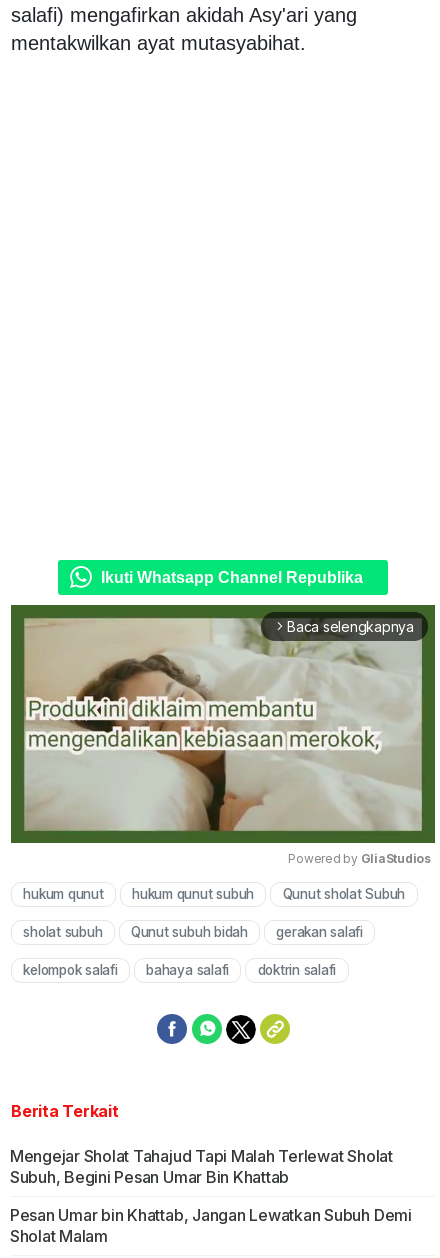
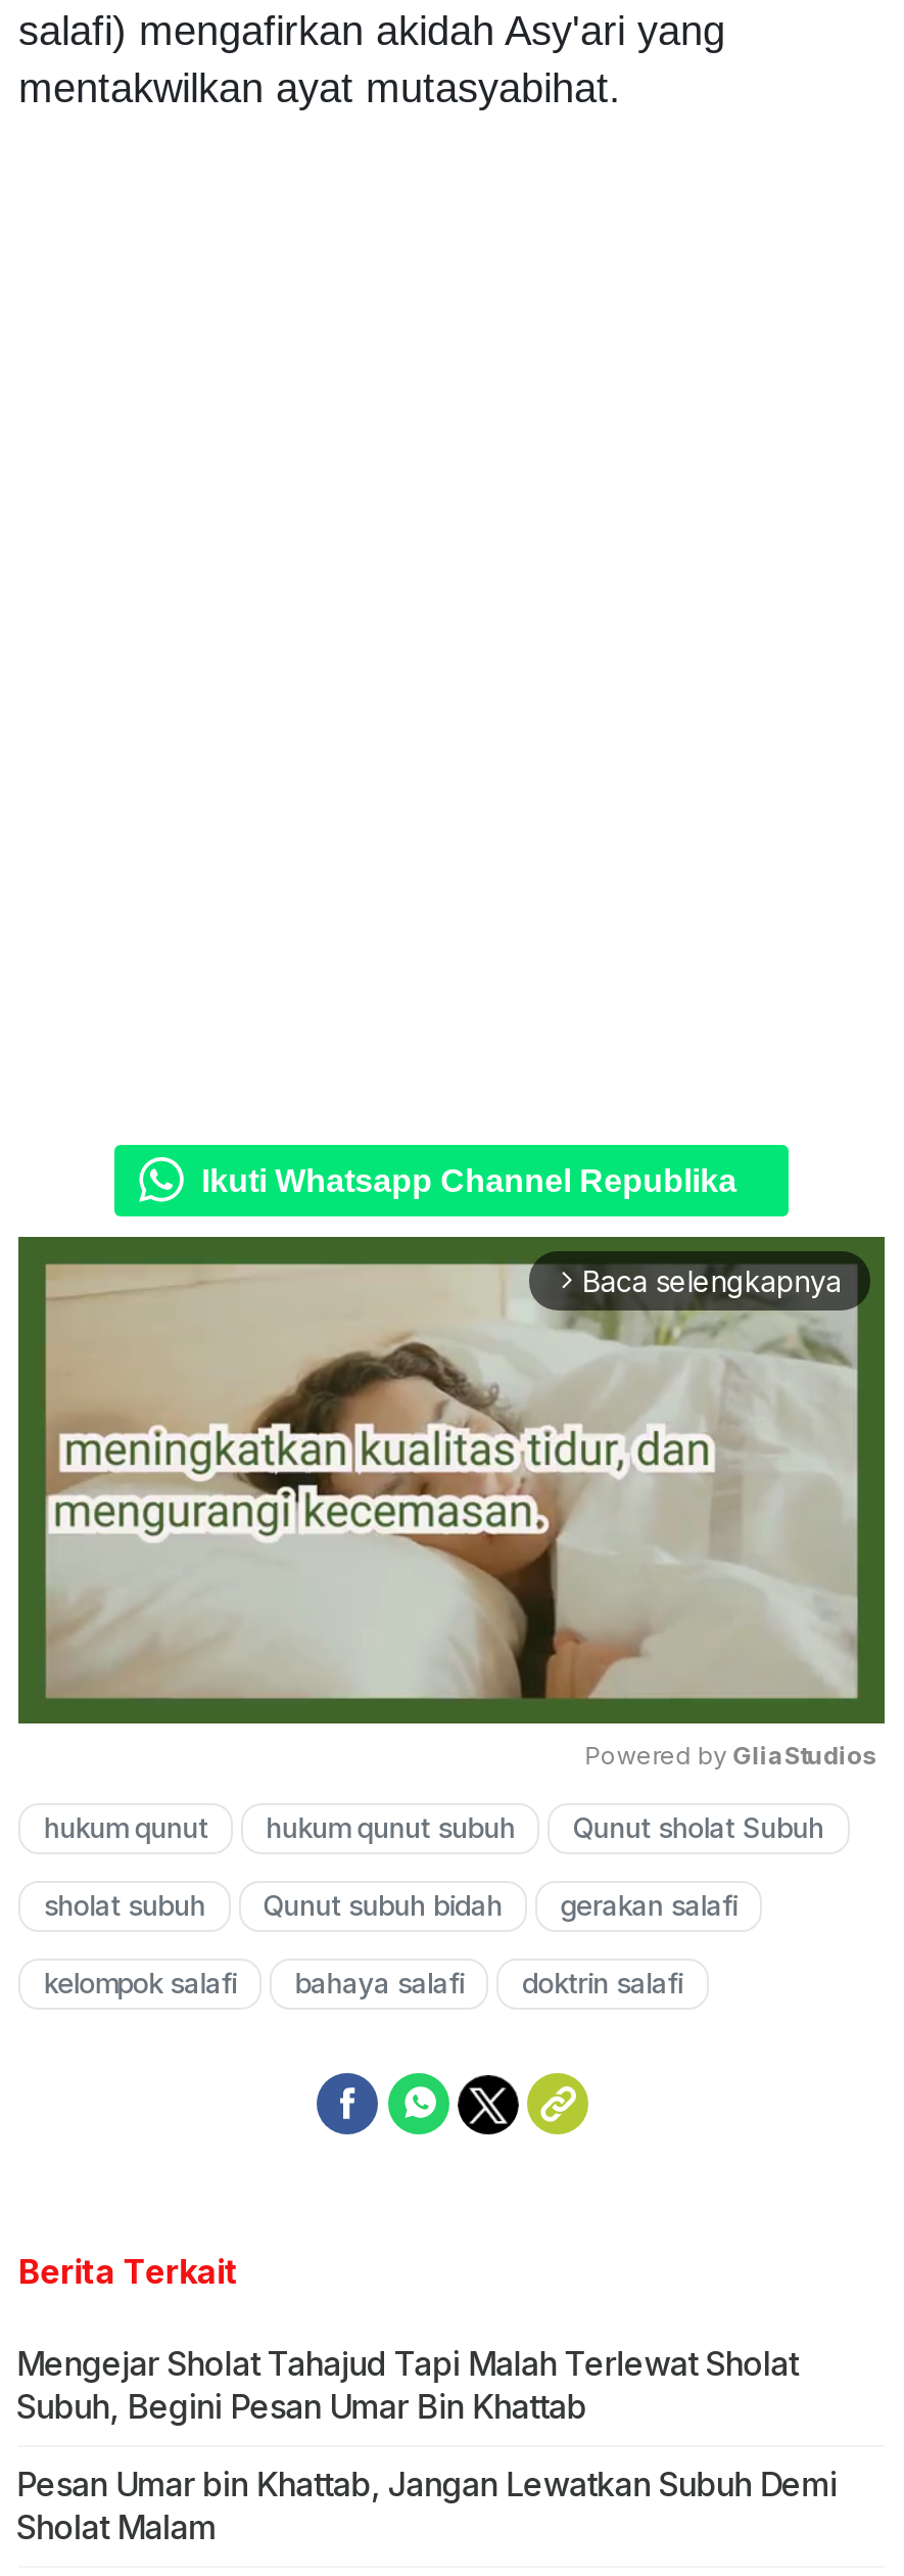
[25,619,421,832] [image] -> [49,1263,854,1701] [image]

